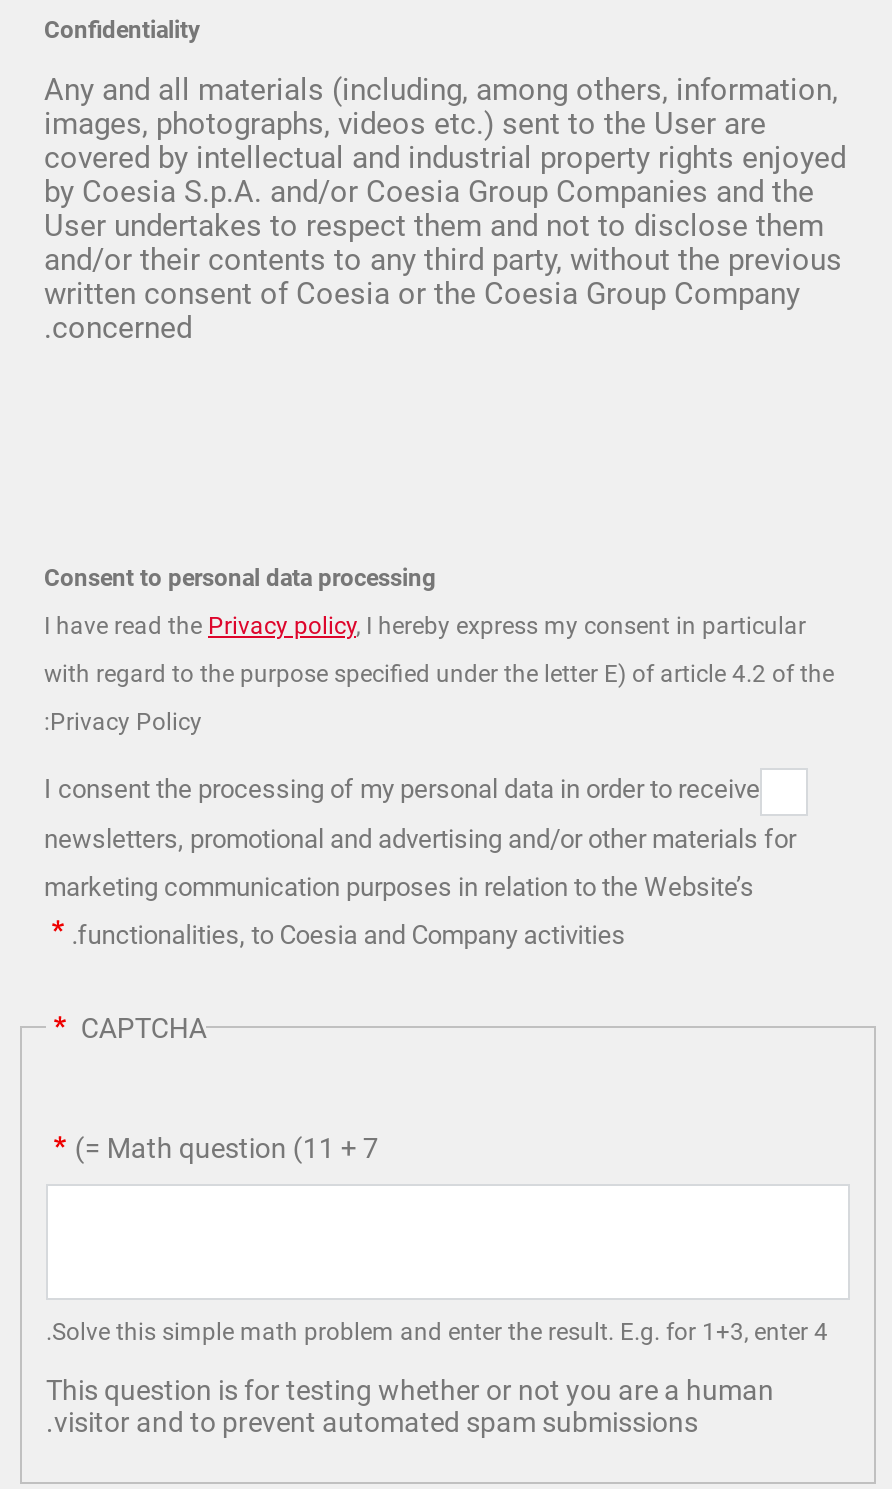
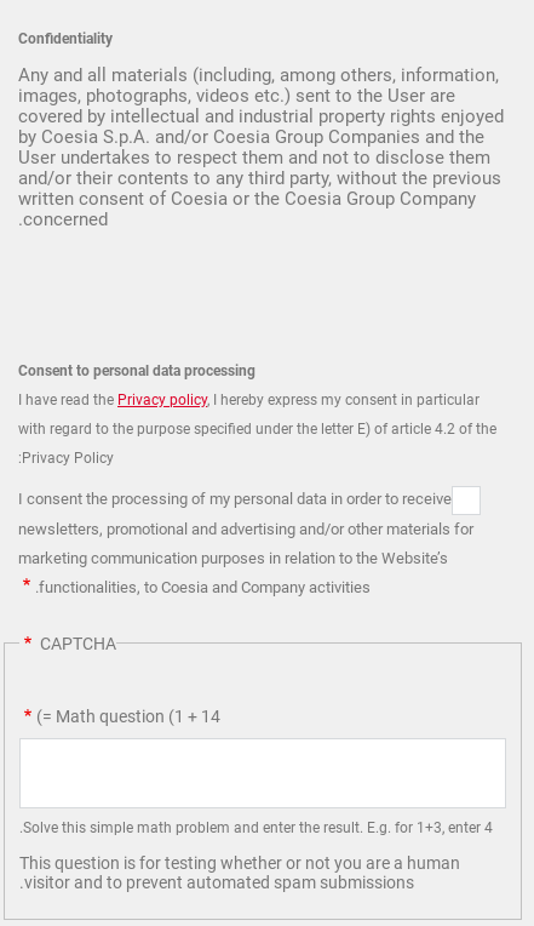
[107,1131,379,1163] Math question (11 + 7 =) -> [56,706,221,726] Math question (1 + 14 =)

